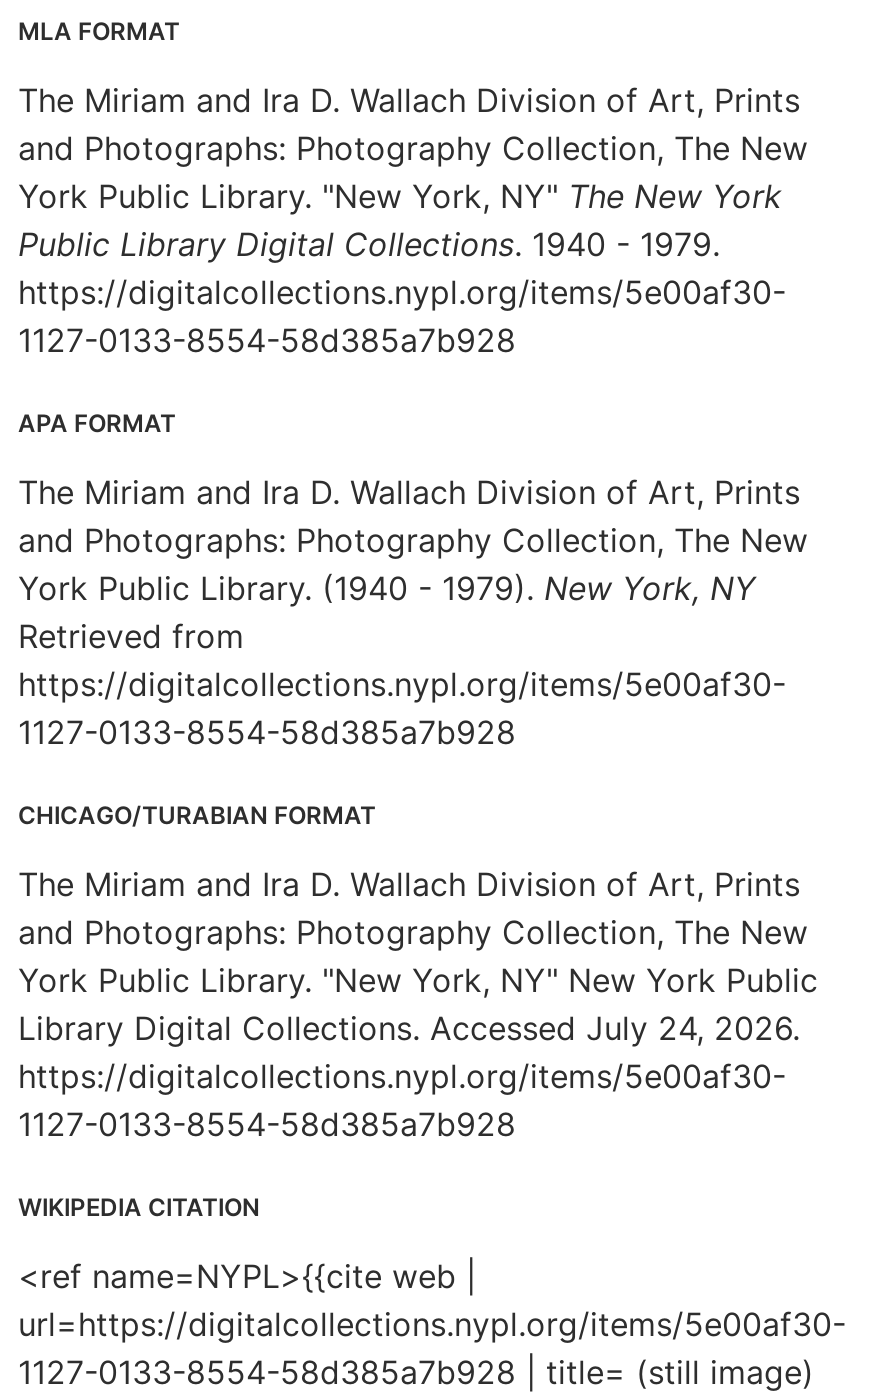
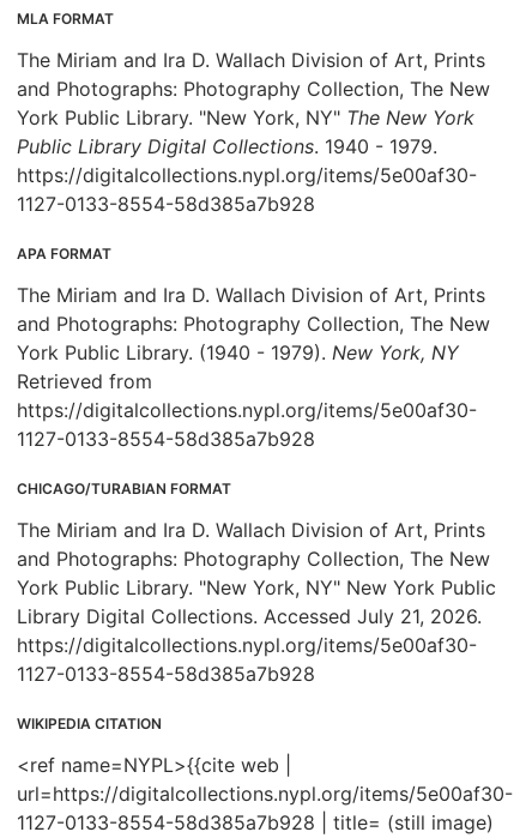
[18,1008,800,1048] Library Digital Collections. Accessed July 24, 2026. -> [17,604,482,628] Library Digital Collections. Accessed July 21, 2026.

